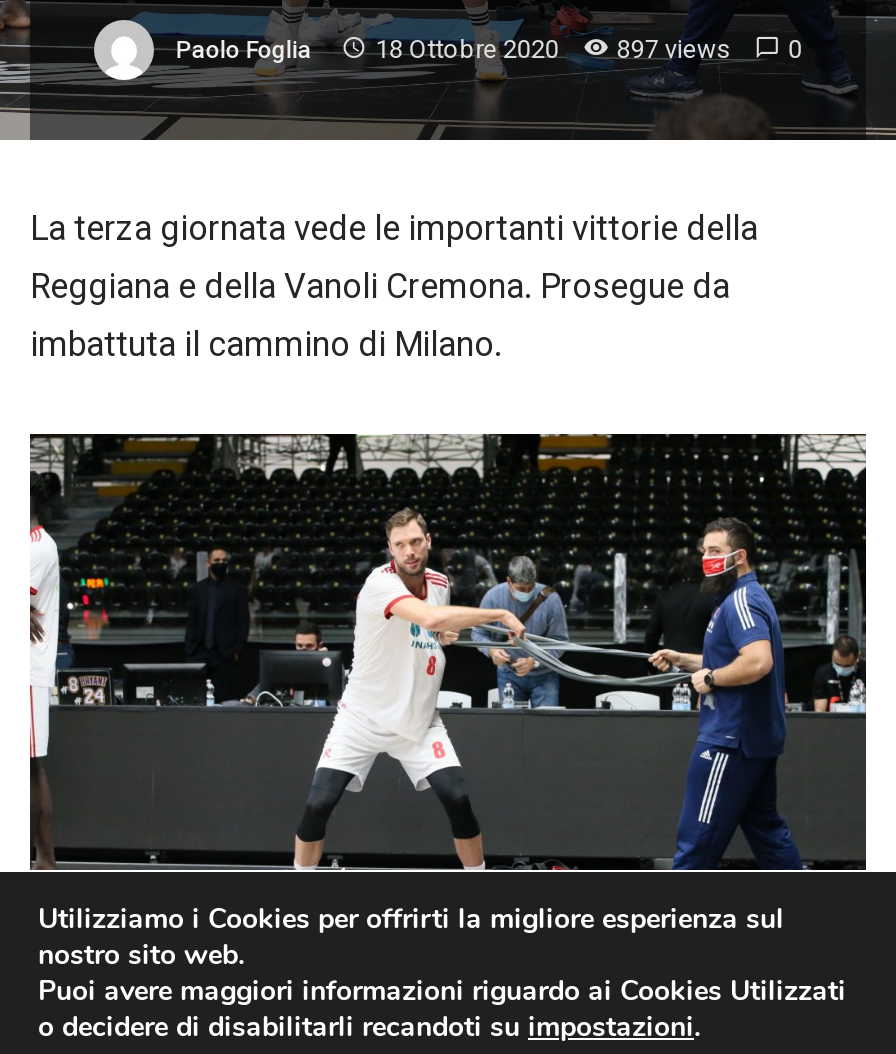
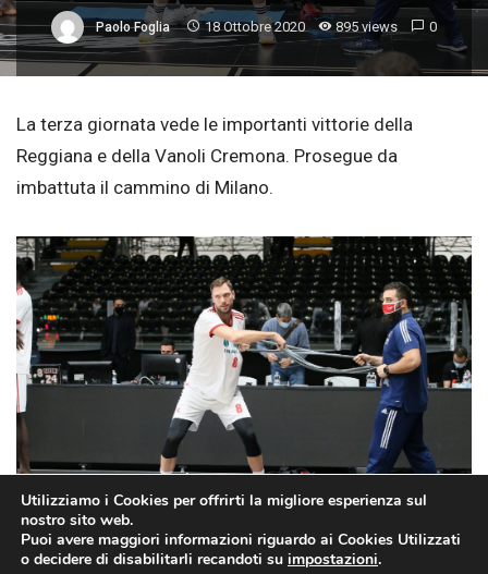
[375,34,803,64] 18 Ottobre 2020 897 views 0 -> [204,18,437,35] 18 Ottobre 2020 895 views 0

